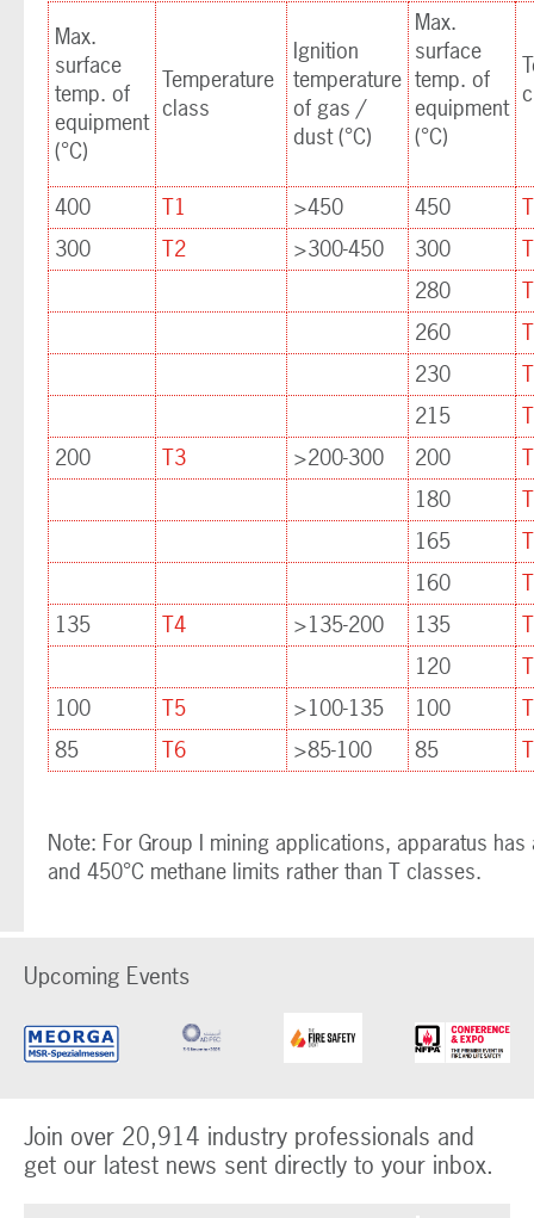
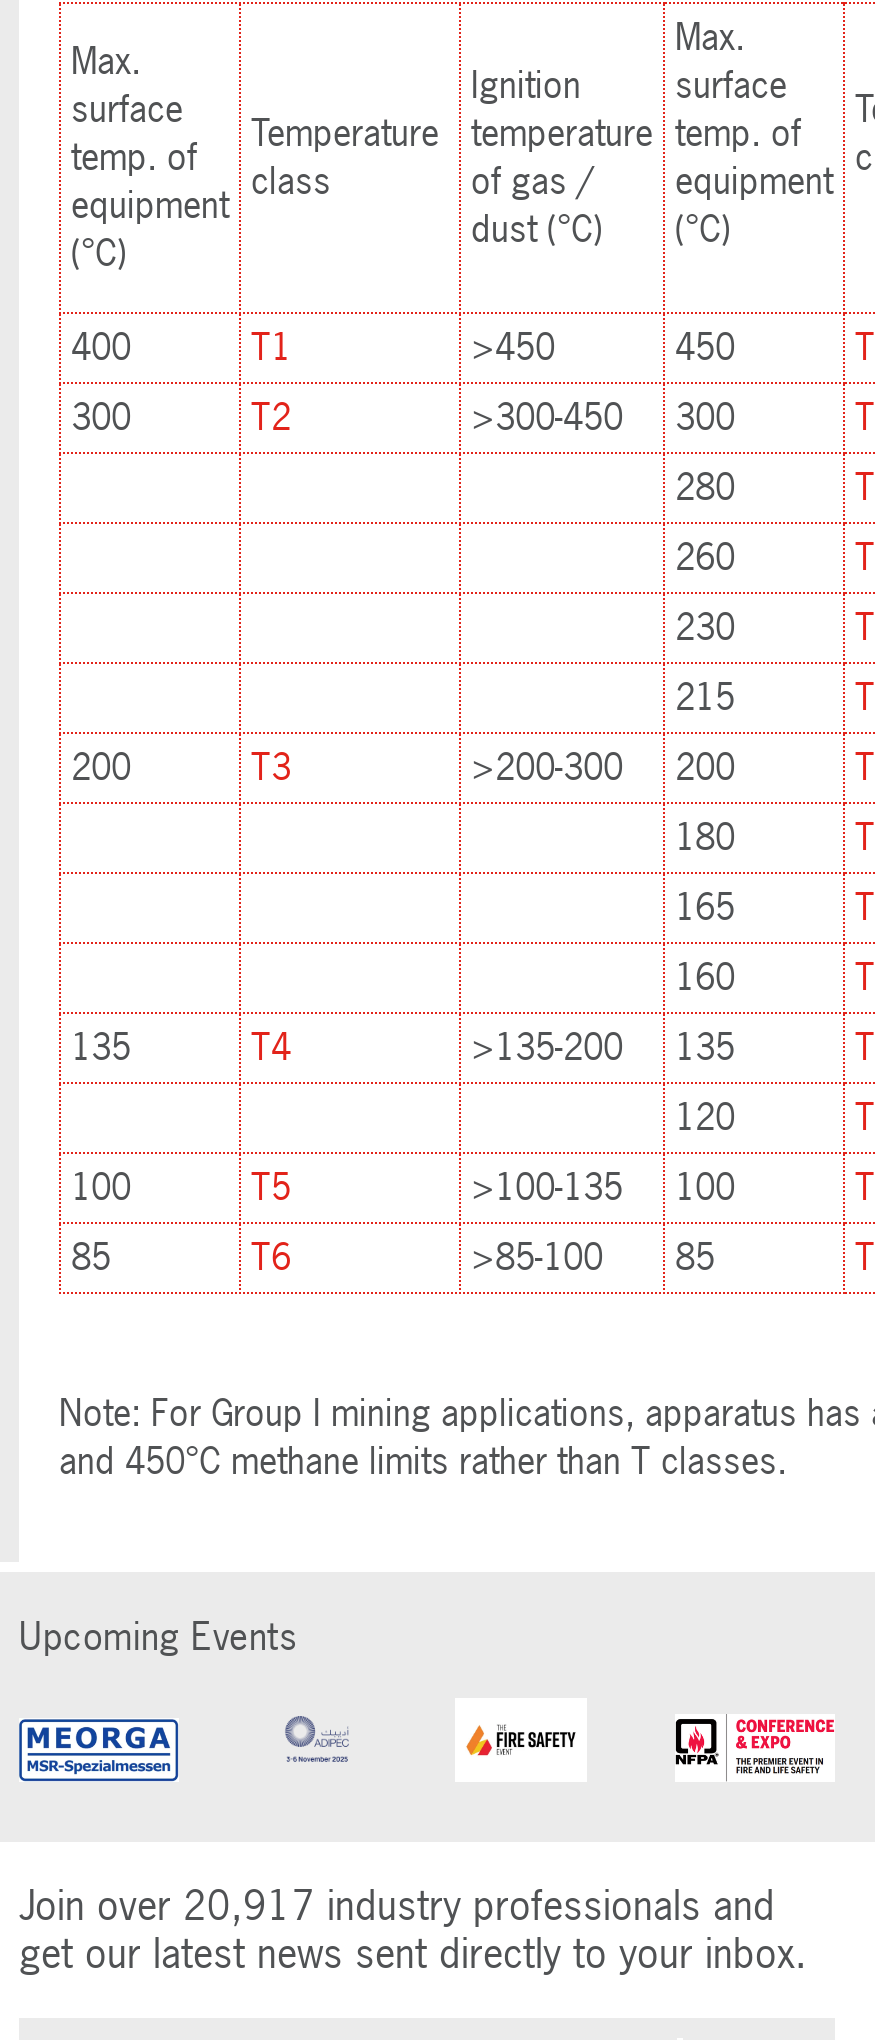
[24,1120,474,1152] Join over 20,914 industry professionals and -> [19,1877,775,1931] Join over 20,917 industry professionals and

